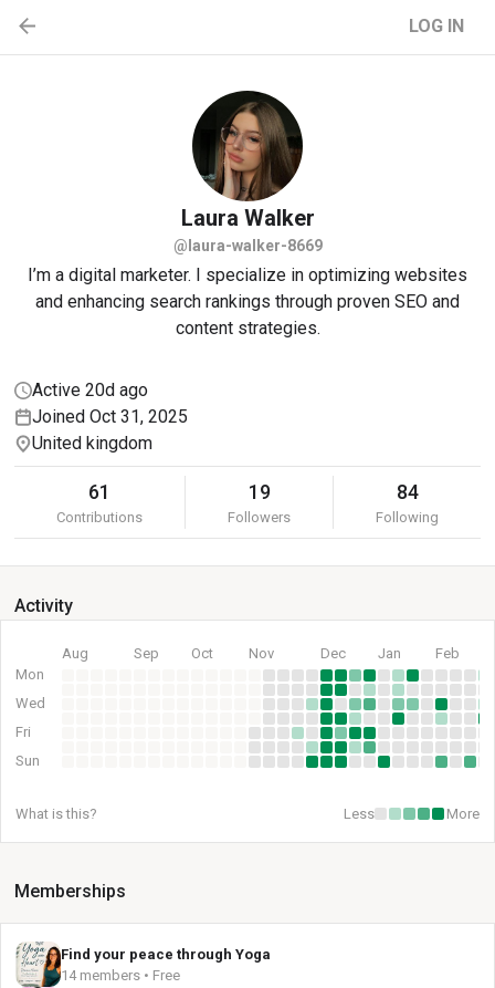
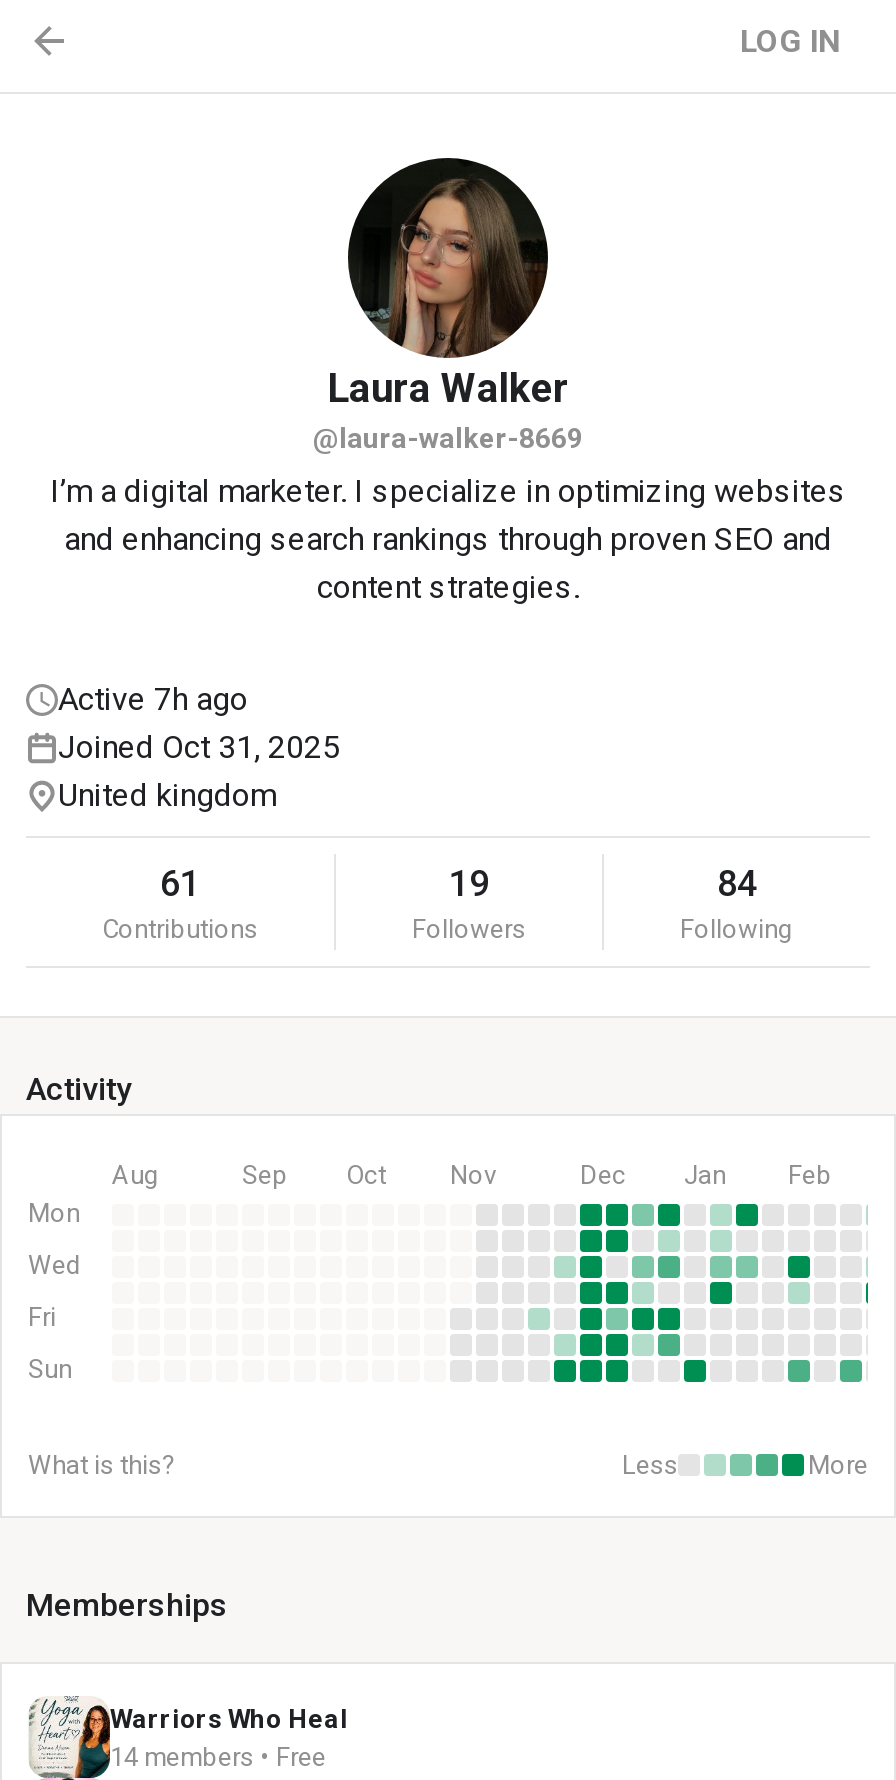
[32,379,148,401] Active 20d ago -> [58,680,248,718] Active 7h ago
[61,946,271,963] Find your peace through Yoga -> [110,1704,348,1734] Warriors Who Heal

